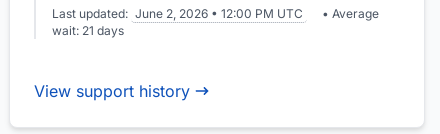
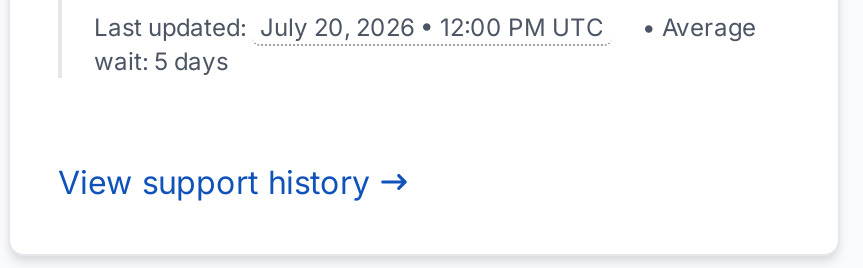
[52,6,303,21] Last updated: June 2, 2026 • 12:00 PM UTC -> [94,12,604,42] Last updated: July 20, 2026 • 12:00 PM UTC
[52,23,124,38] wait: 21 days -> [94,46,228,76] wait: 5 days

